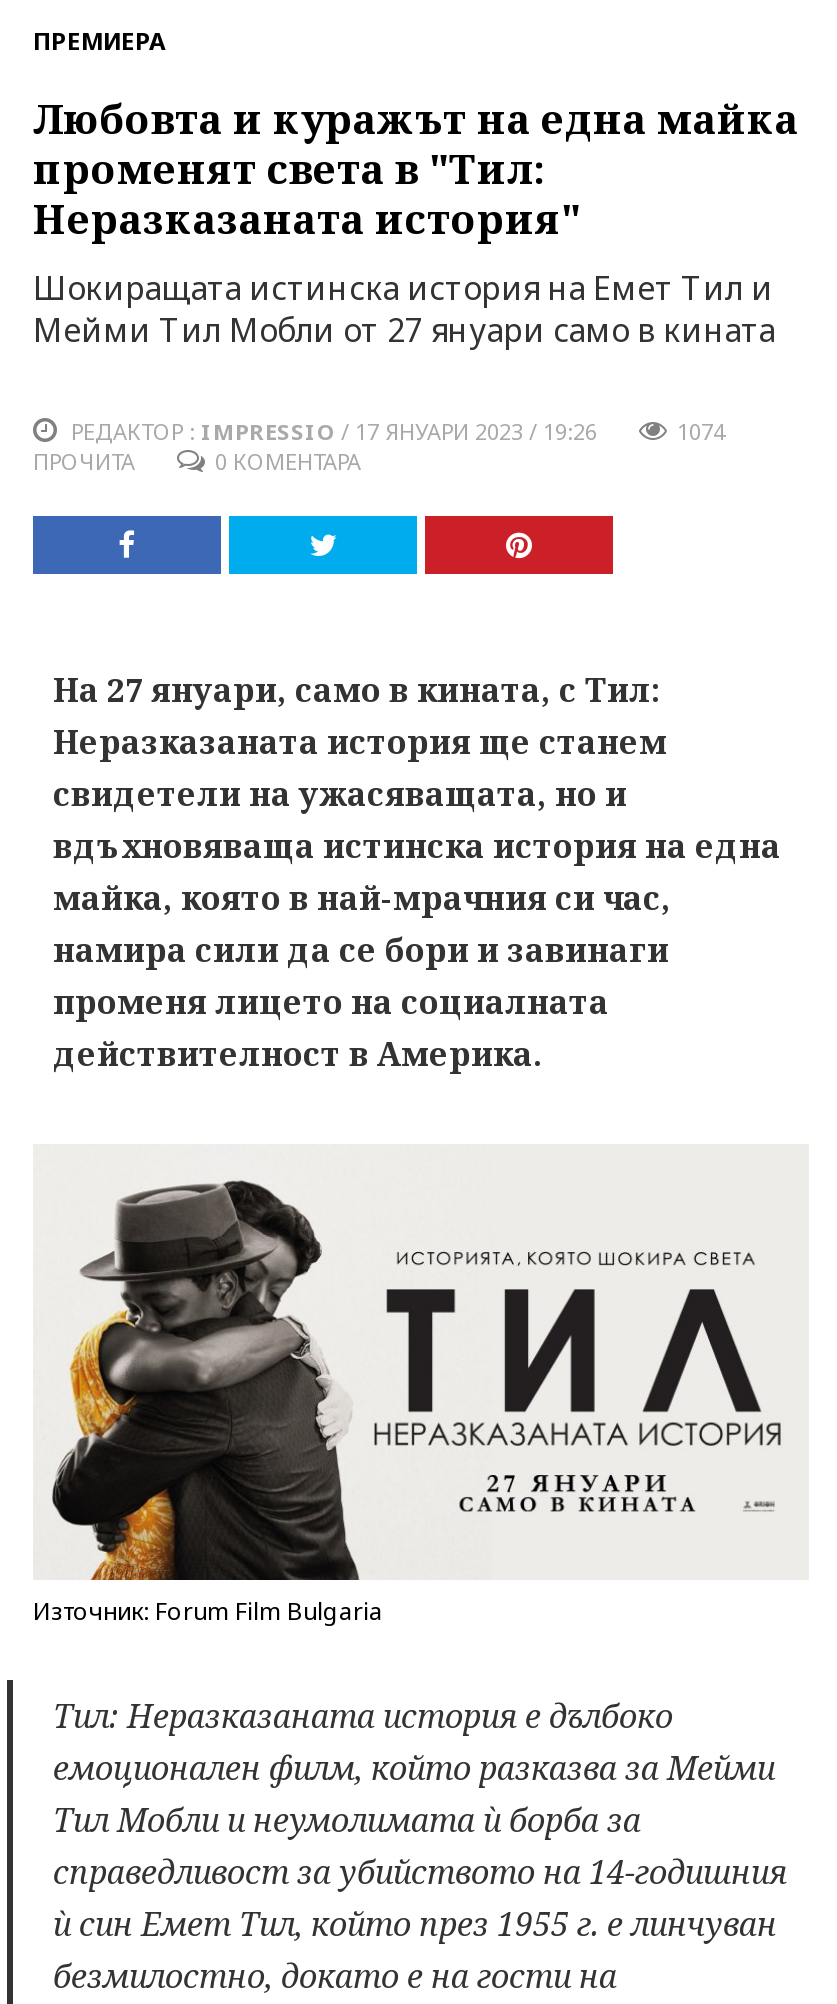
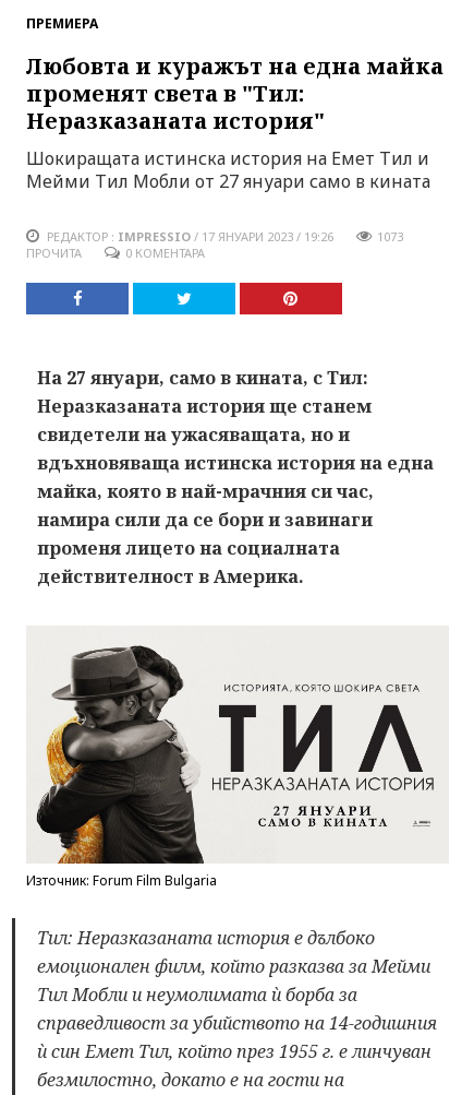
[65,416,725,446] РЕДАКТОР : IMPRESSIO / 17 ЯНУАРИ 2023 / 19:26 1074 -> [44,228,403,244] РЕДАКТОР : IMPRESSIO / 17 ЯНУАРИ 2023 / 19:26 1073

